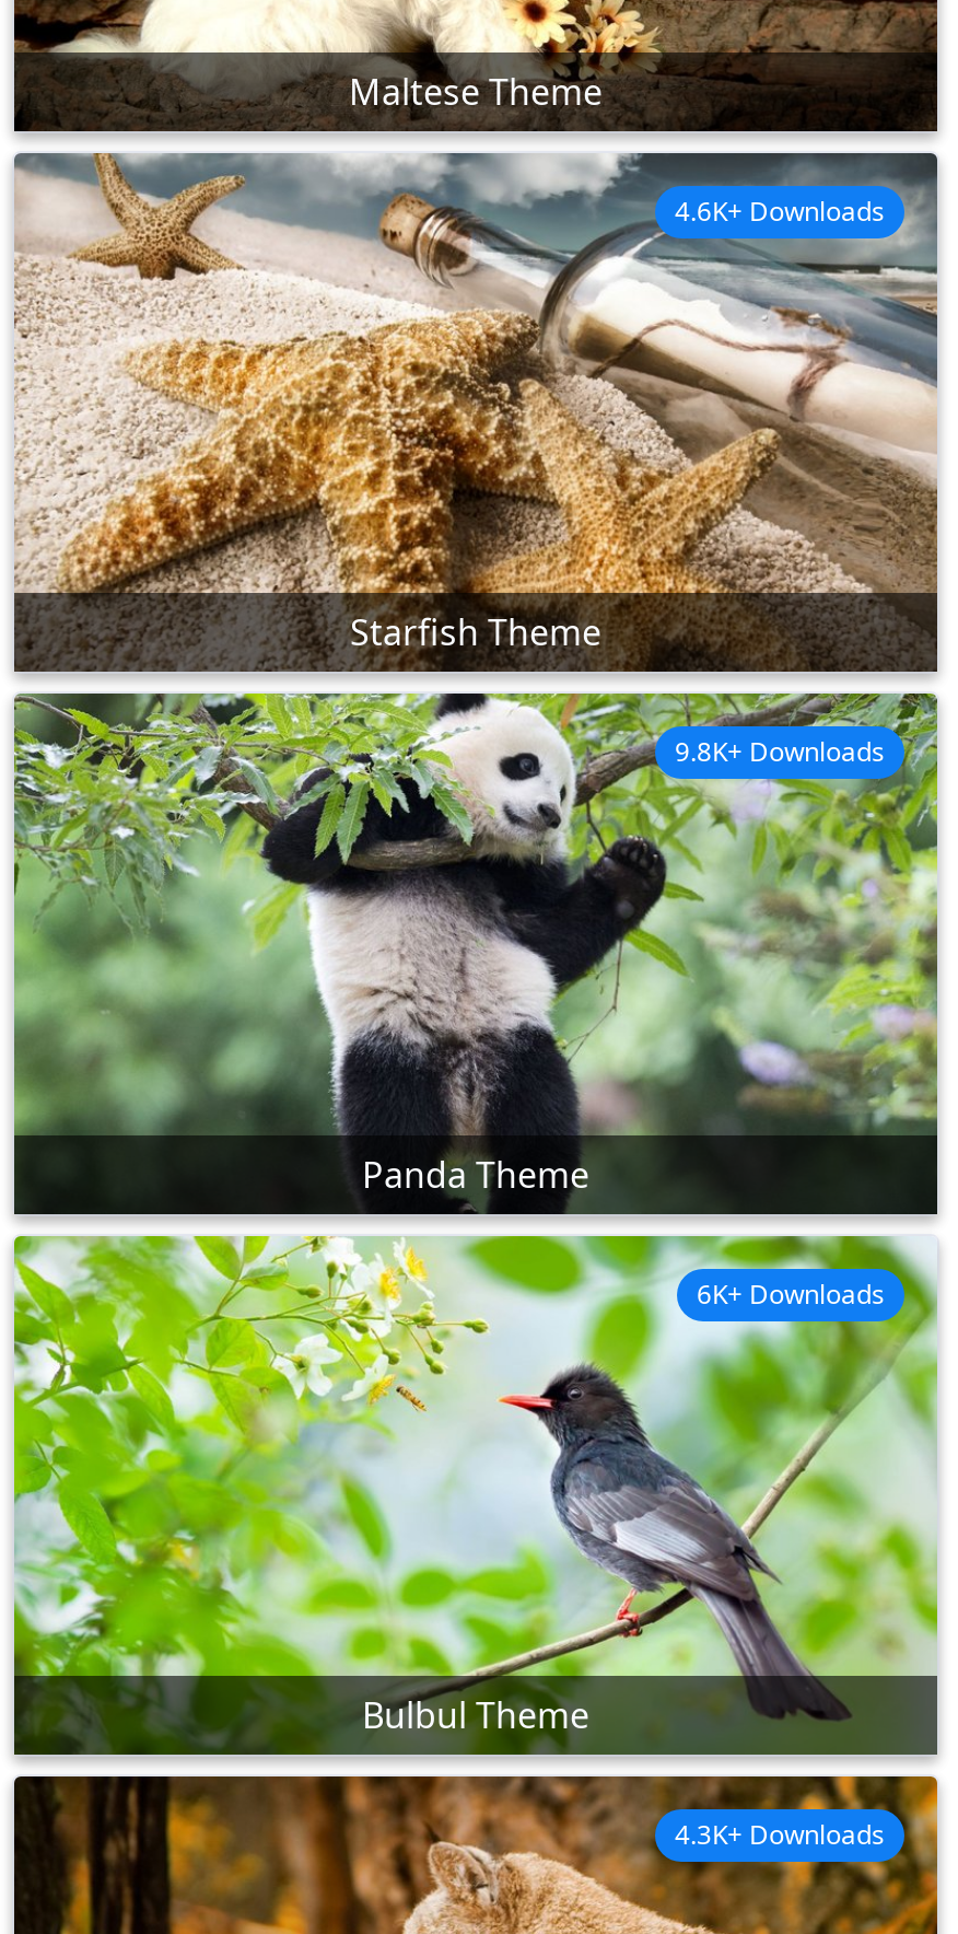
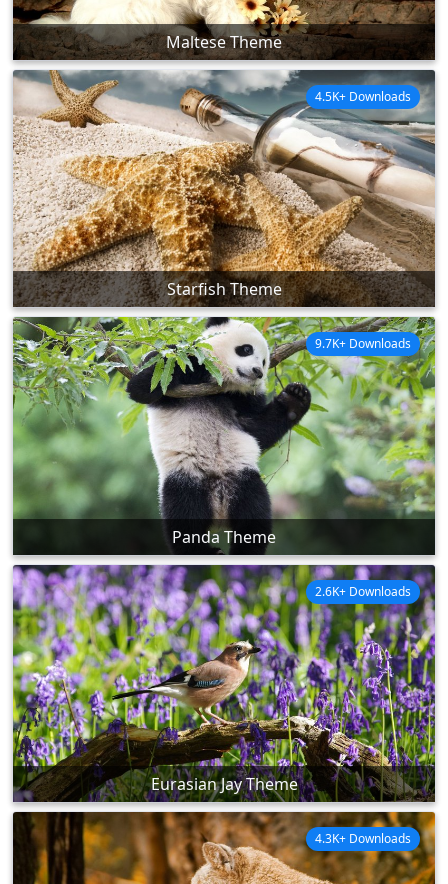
[675,192,885,229] 4.6K+ Downloads -> [315,88,411,105] 4.5K+ Downloads
[675,734,885,771] 9.8K+ Downloads -> [315,335,411,352] 9.7K+ Downloads
[12,1234,939,1755] [image] | Bulbul Theme -> [12,564,436,802] [image] | Eurasian Jay Theme
[697,1275,885,1312] 6K+ Downloads -> [315,583,411,600] 2.6K+ Downloads

